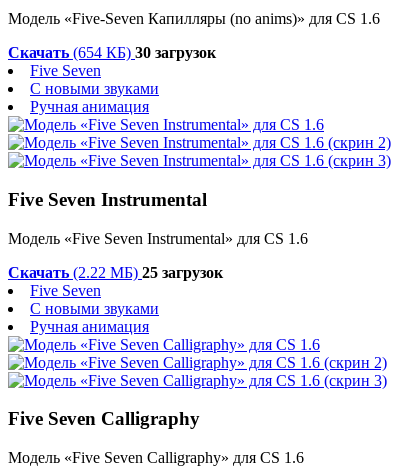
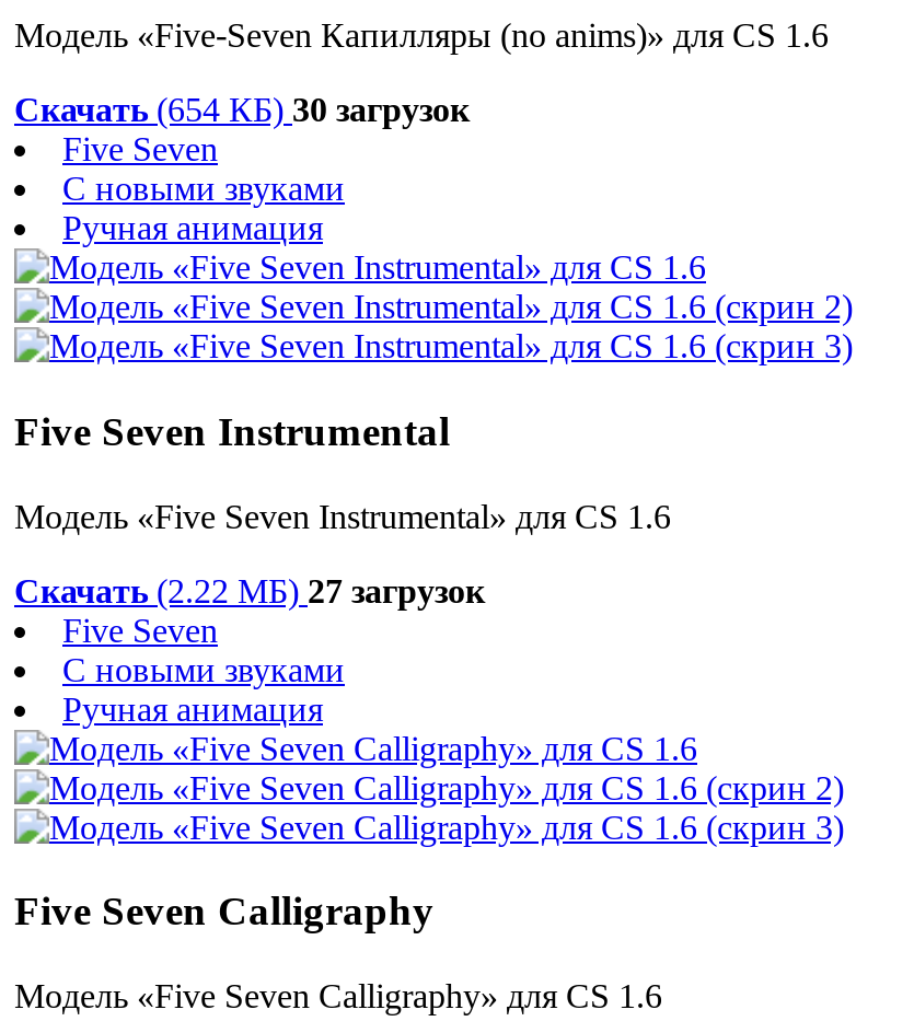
[8,264,223,281] Скачать (2.22 МБ) 25 загрузок -> [14,572,485,609] Скачать (2.22 МБ) 27 загрузок

